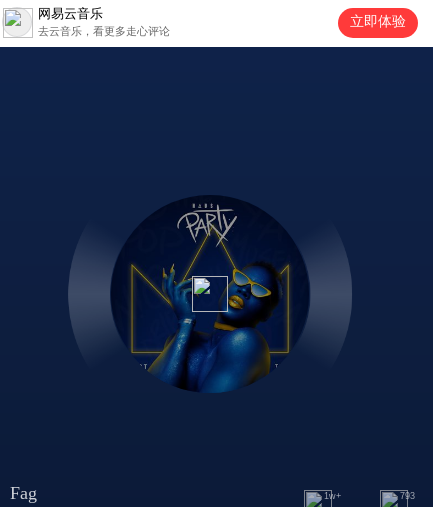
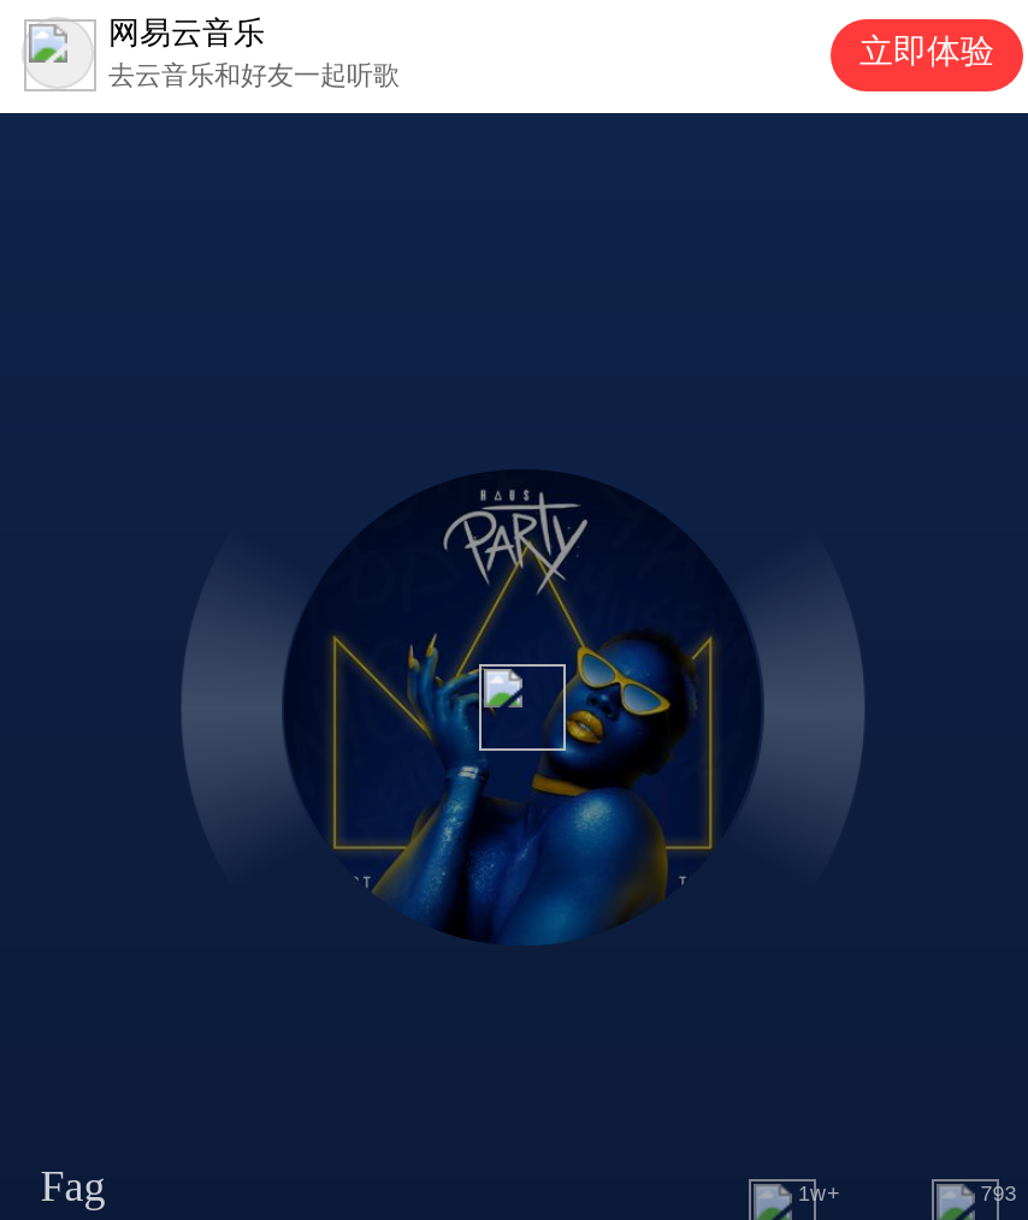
[38,25,170,37] 去云音乐，看更多走心评论 -> [108,60,400,89] 去云音乐和好友一起听歌

